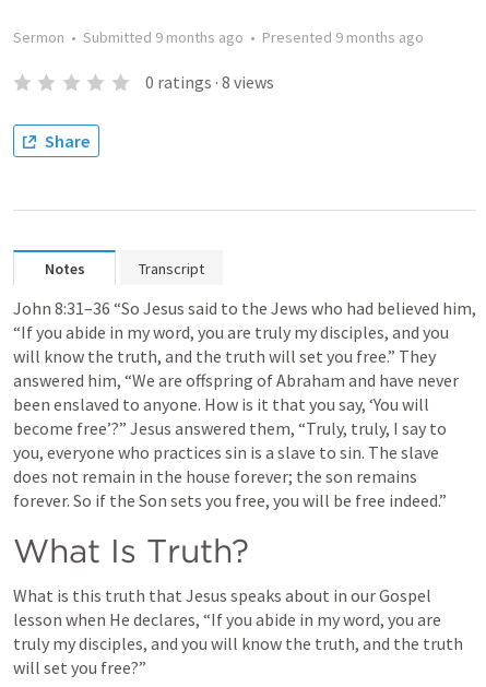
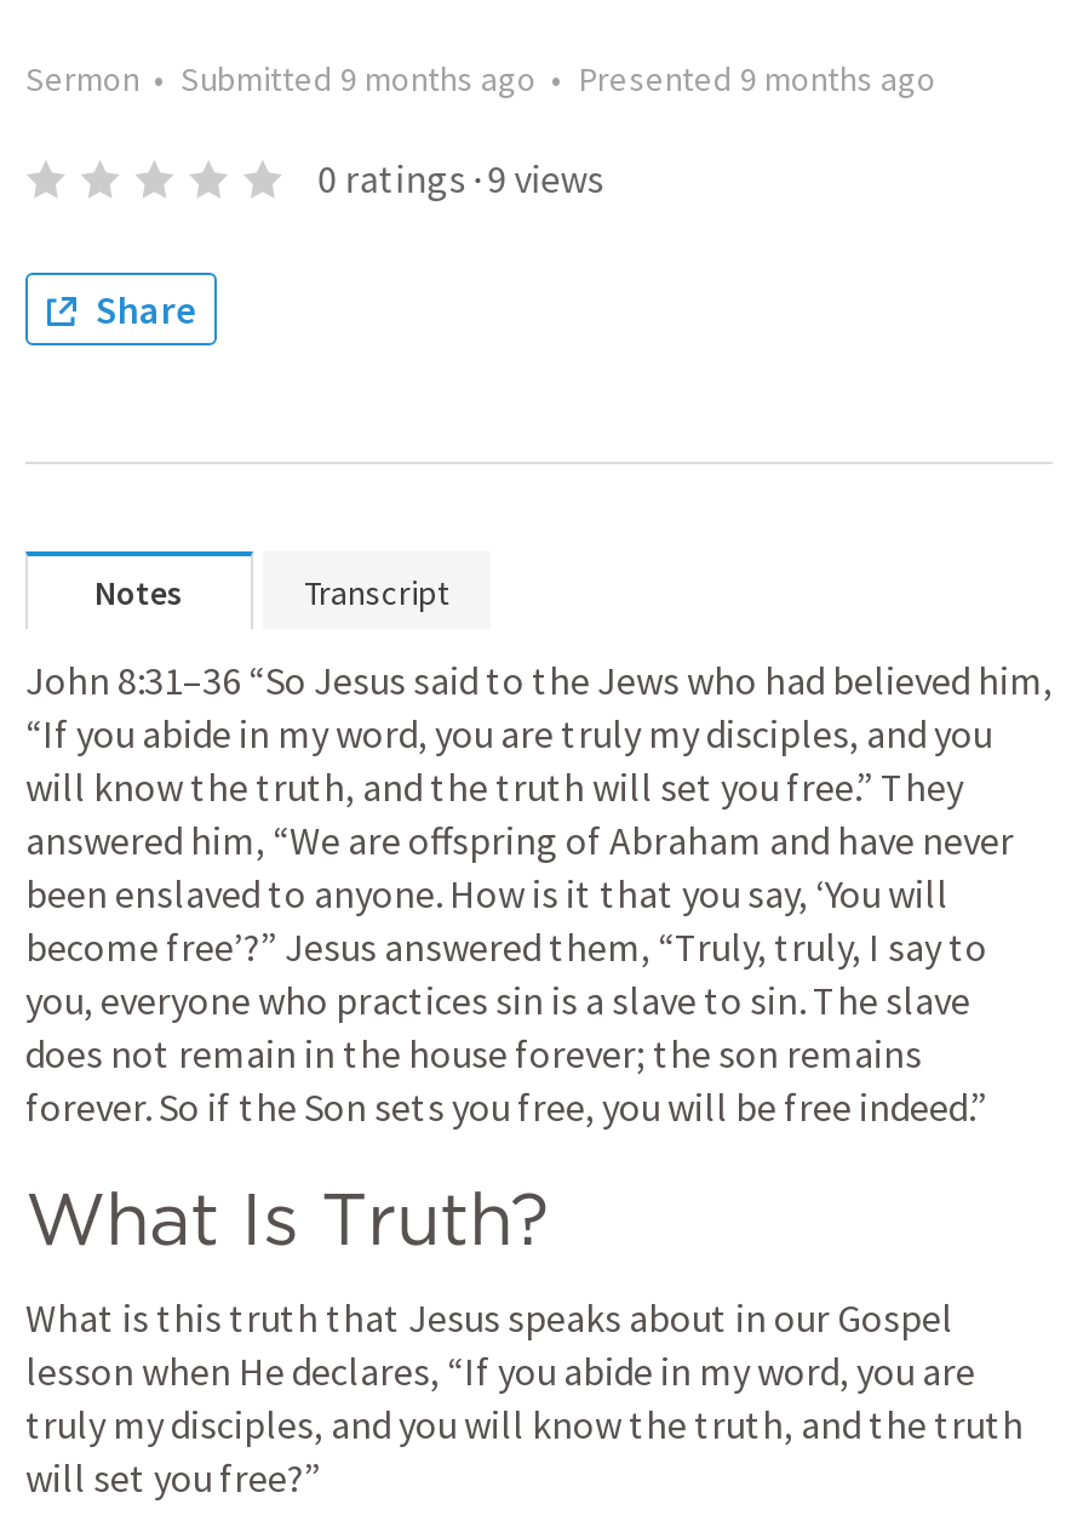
[145,71,274,93] 0 ratings · 8 views -> [318,154,604,202] 0 ratings · 9 views

